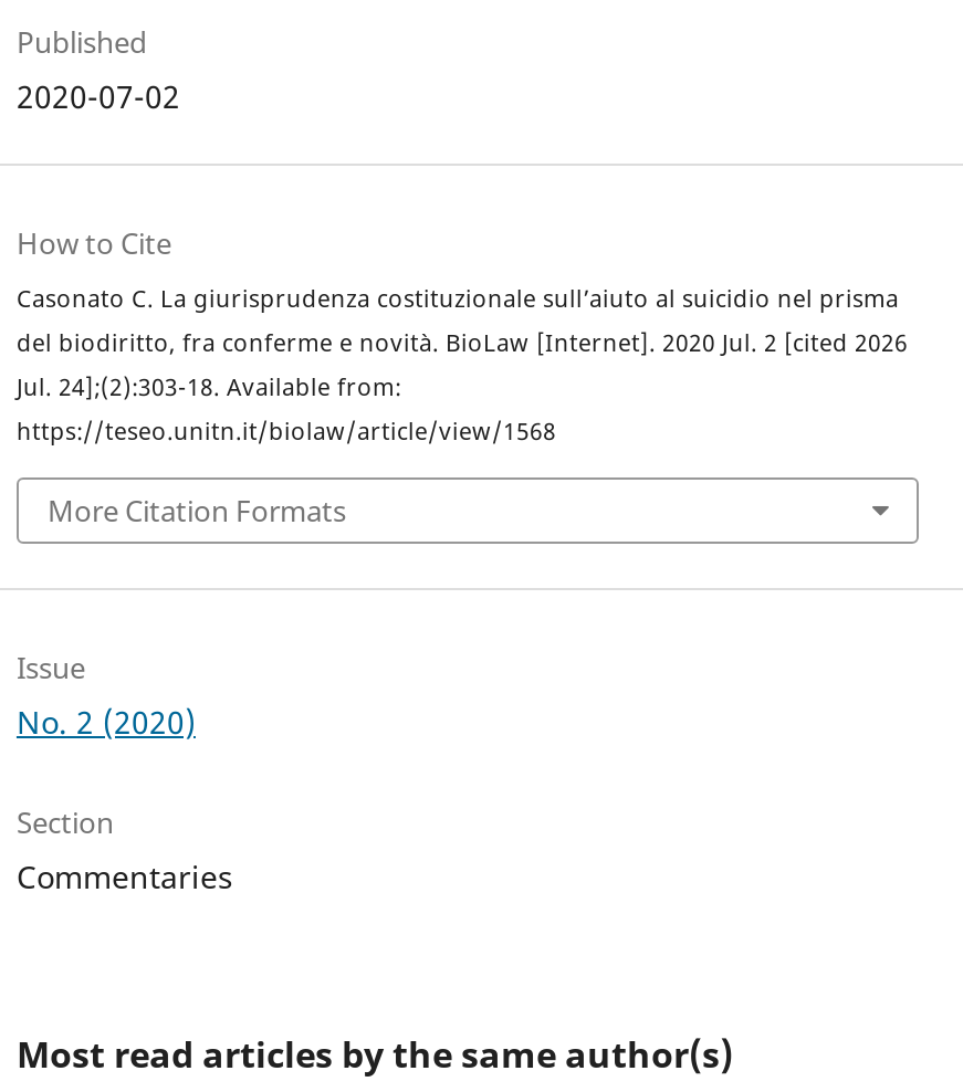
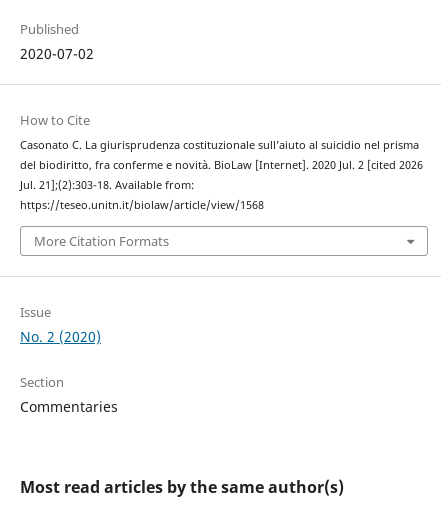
[17,372,401,403] Jul. 24];(2):303-18. Available from: -> [20,178,194,192] Jul. 21];(2):303-18. Available from:

